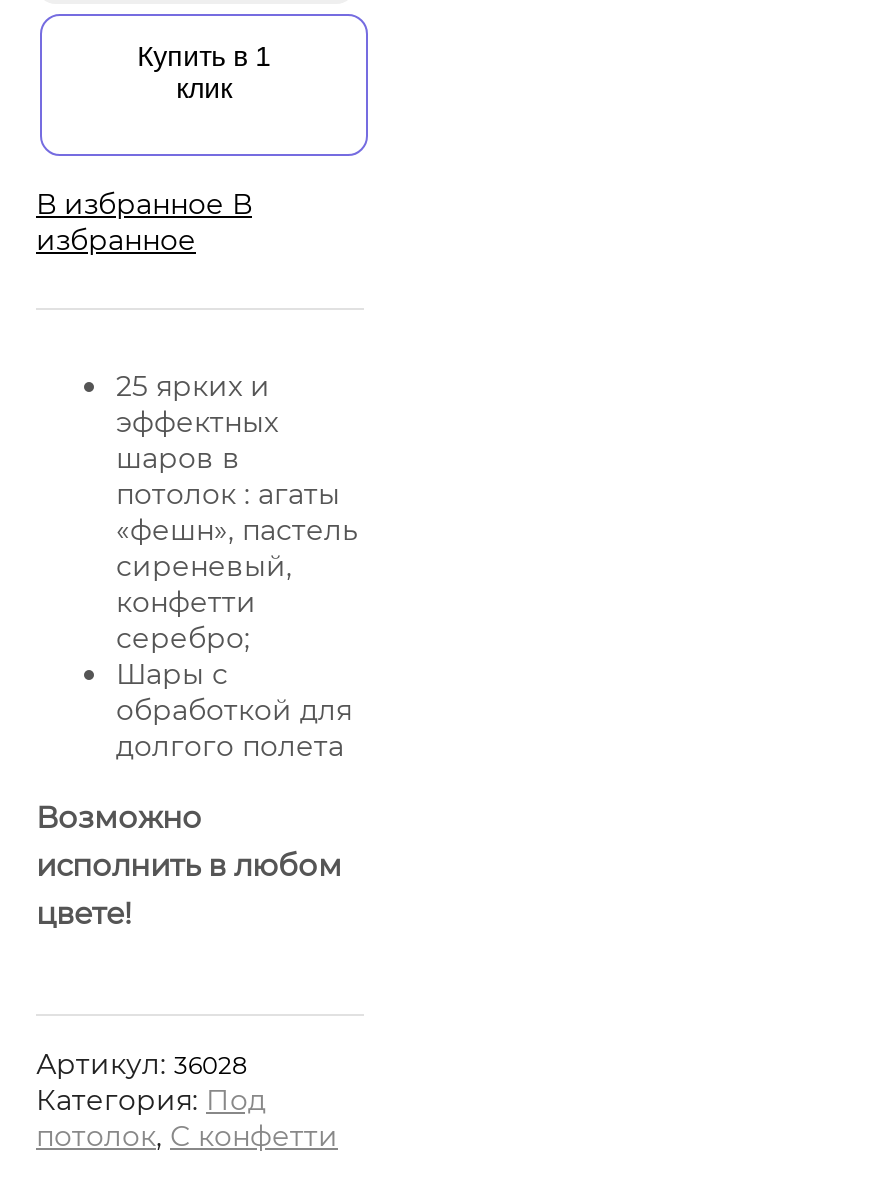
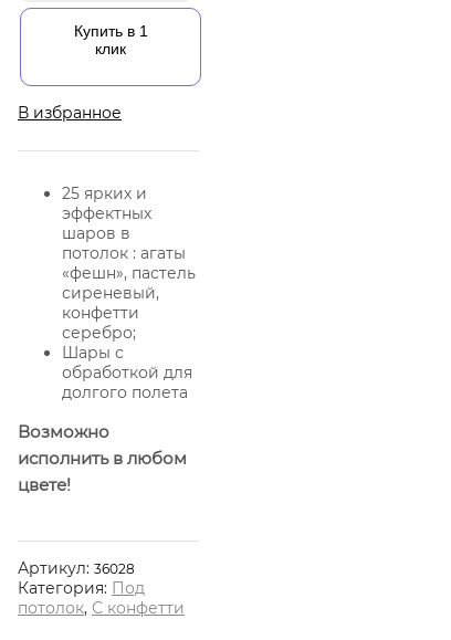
[36,186,252,258] В избранное В | избранное -> [18,103,122,122] В избранное

